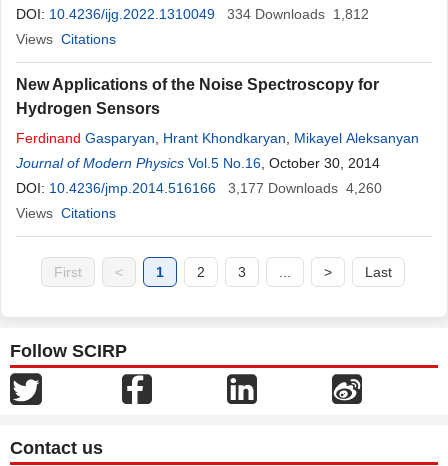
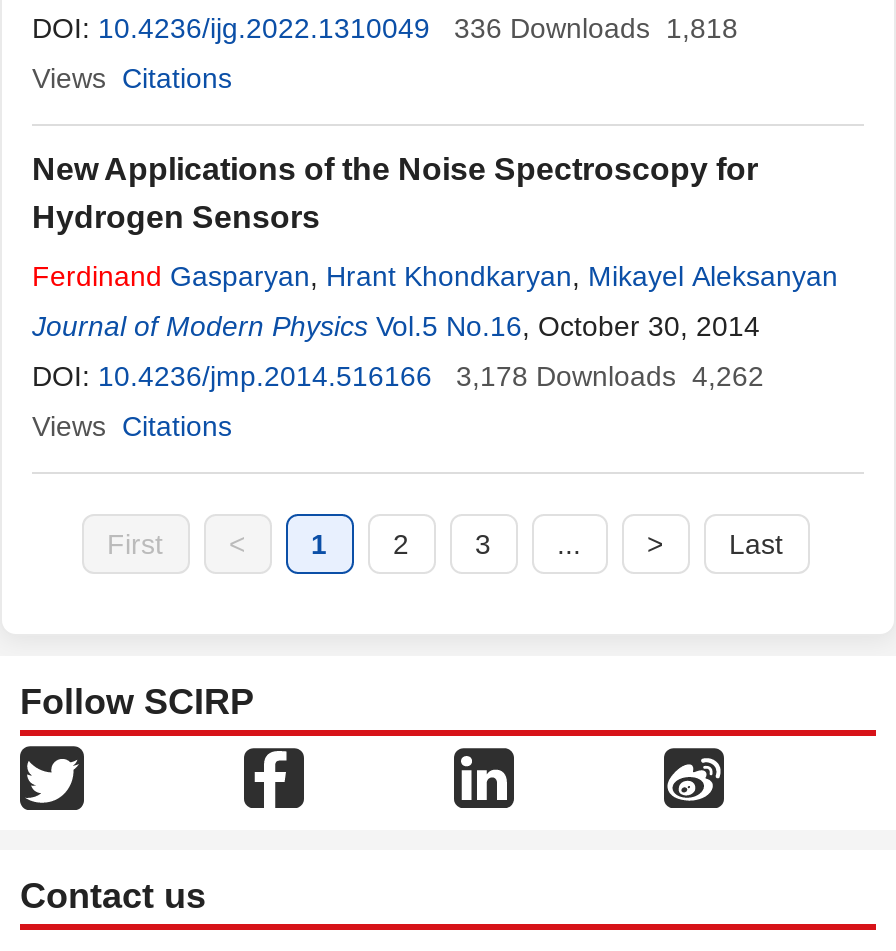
[16,6,369,22] DOI: 10.4236/ijg.2022.1310049 334 Downloads 1,812 -> [32,12,738,44] DOI: 10.4236/ijg.2022.1310049 336 Downloads 1,818
[16,180,382,196] DOI: 10.4236/jmp.2014.516166 3,177 Downloads 4,260 -> [32,360,764,392] DOI: 10.4236/jmp.2014.516166 3,178 Downloads 4,262

